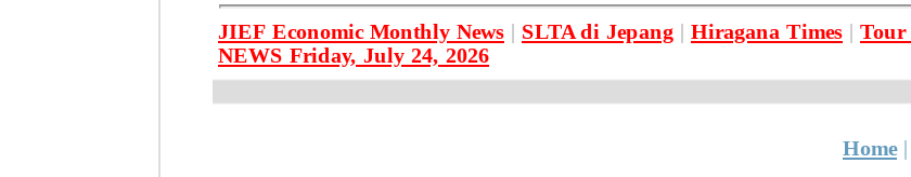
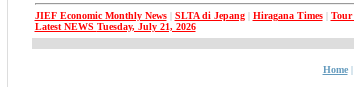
[218,43,489,67] NEWSFriday, July 24, 2026 -> [34,21,195,32] Latest NEWSTuesday, July 21, 2026

